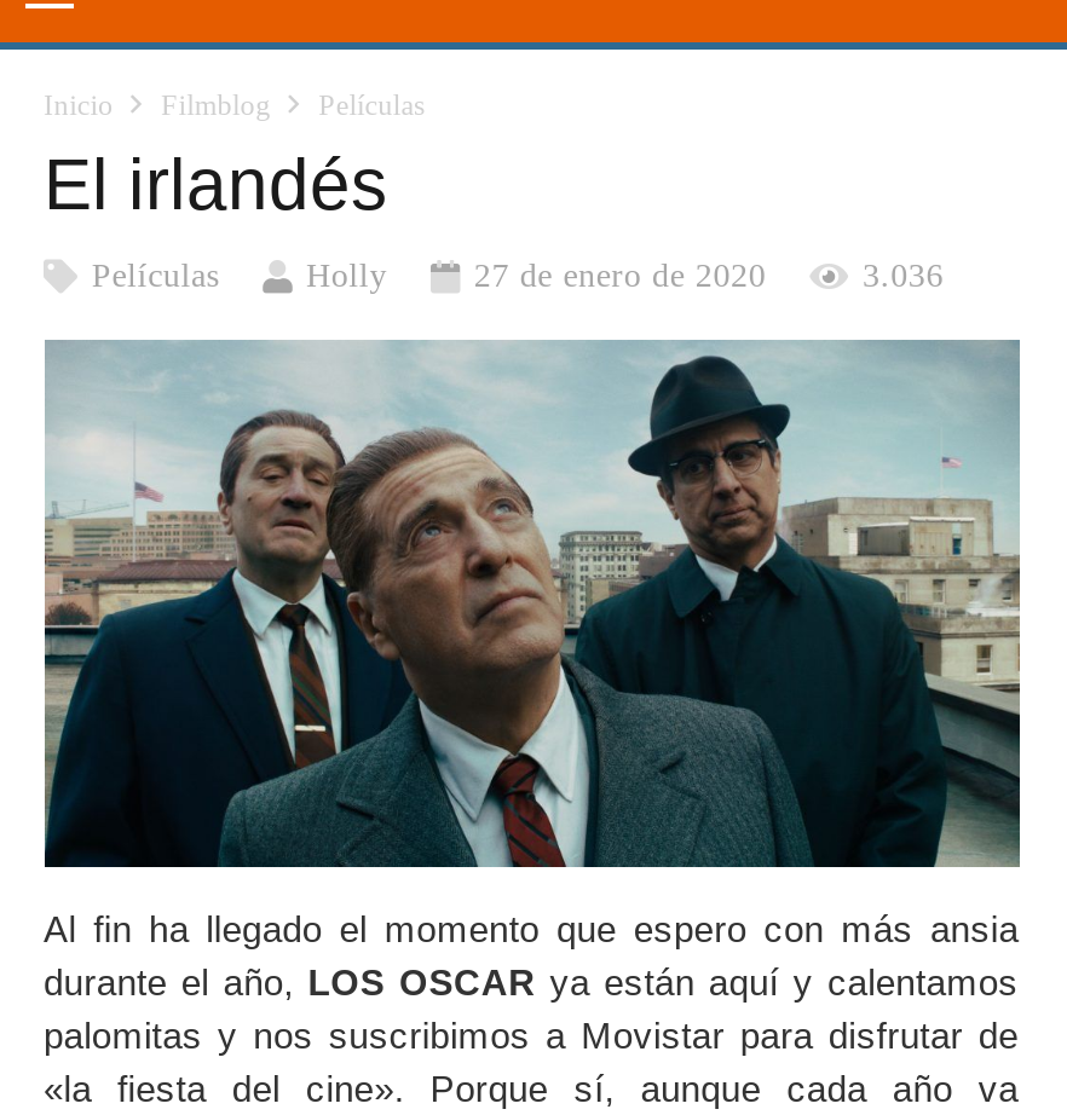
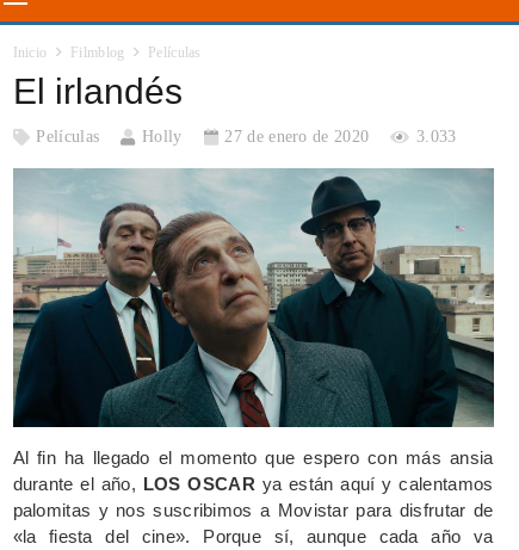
[863,256,944,293] 3.036 -> [416,127,456,145] 3.033

